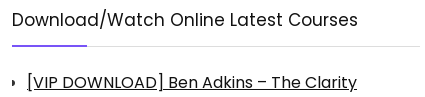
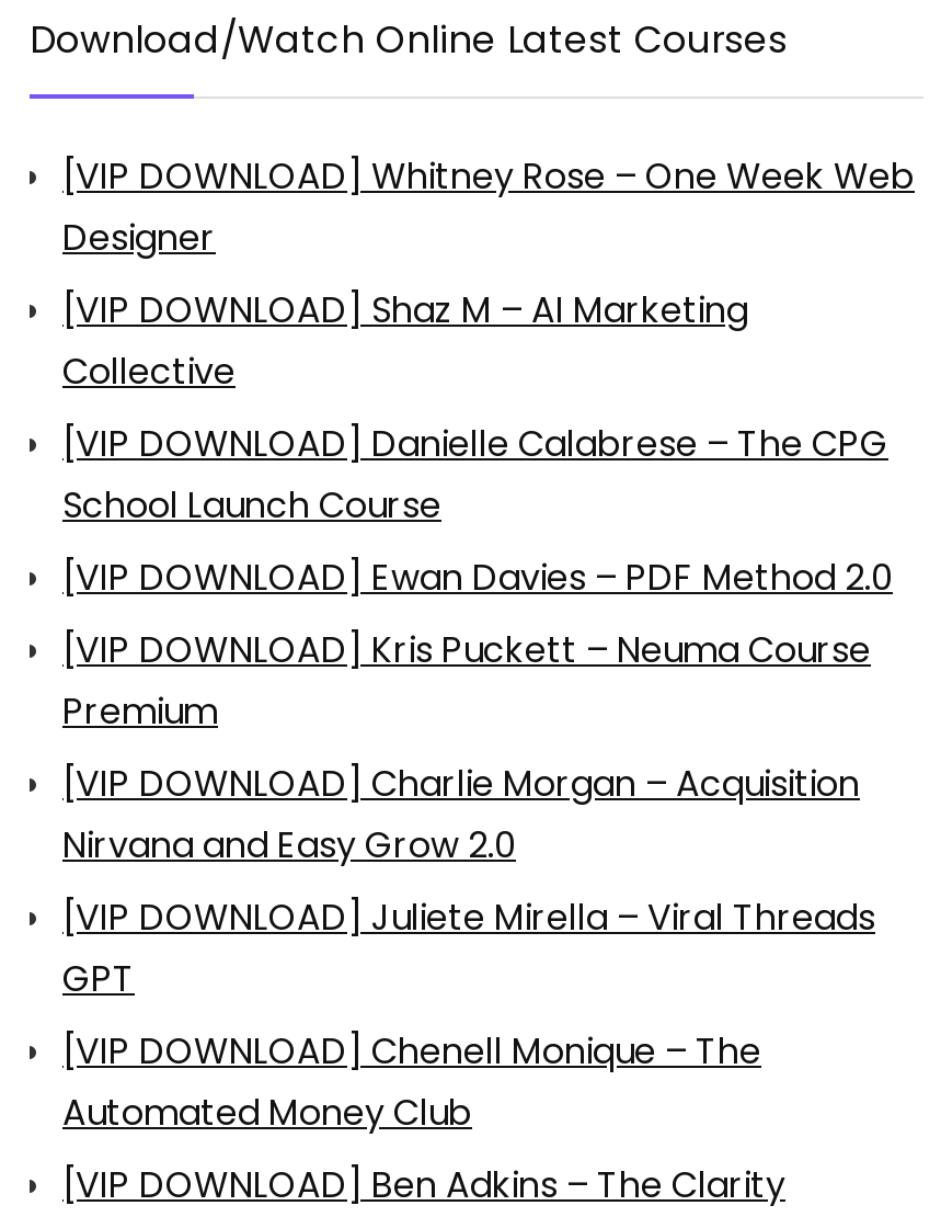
none -> [62,152,915,1138] [VIP DOWNLOAD] Whitney Rose – One Week Web | Designer | [VIP DOWNLOAD] Shaz M – AI Marketing | Collective | [VIP DOWNLOAD] Danielle Calabrese – The CPG | School Launch Course | [VIP DOWNLOAD] Ewan Davies – PDF Method 2.0 | [VIP DOWNLOAD] Kris Puckett – Neuma Course | Premium | [VIP DOWNLOAD] Charlie Morgan – Acquisition | Nirvana and Easy Grow 2.0 | [VIP DOWNLOAD] Juliete Mirella – Viral Threads | GPT | [VIP DOWNLOAD] Chenell Monique – The | Automated Money Club

